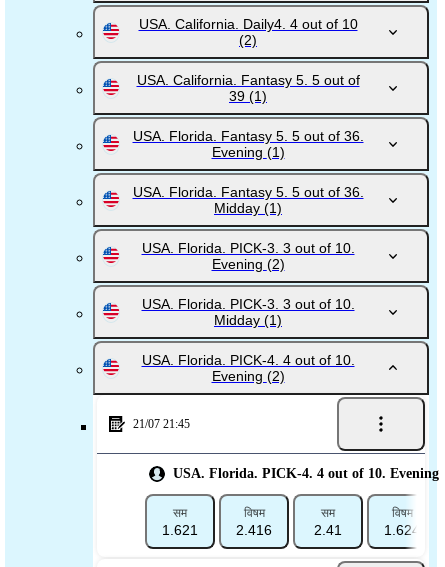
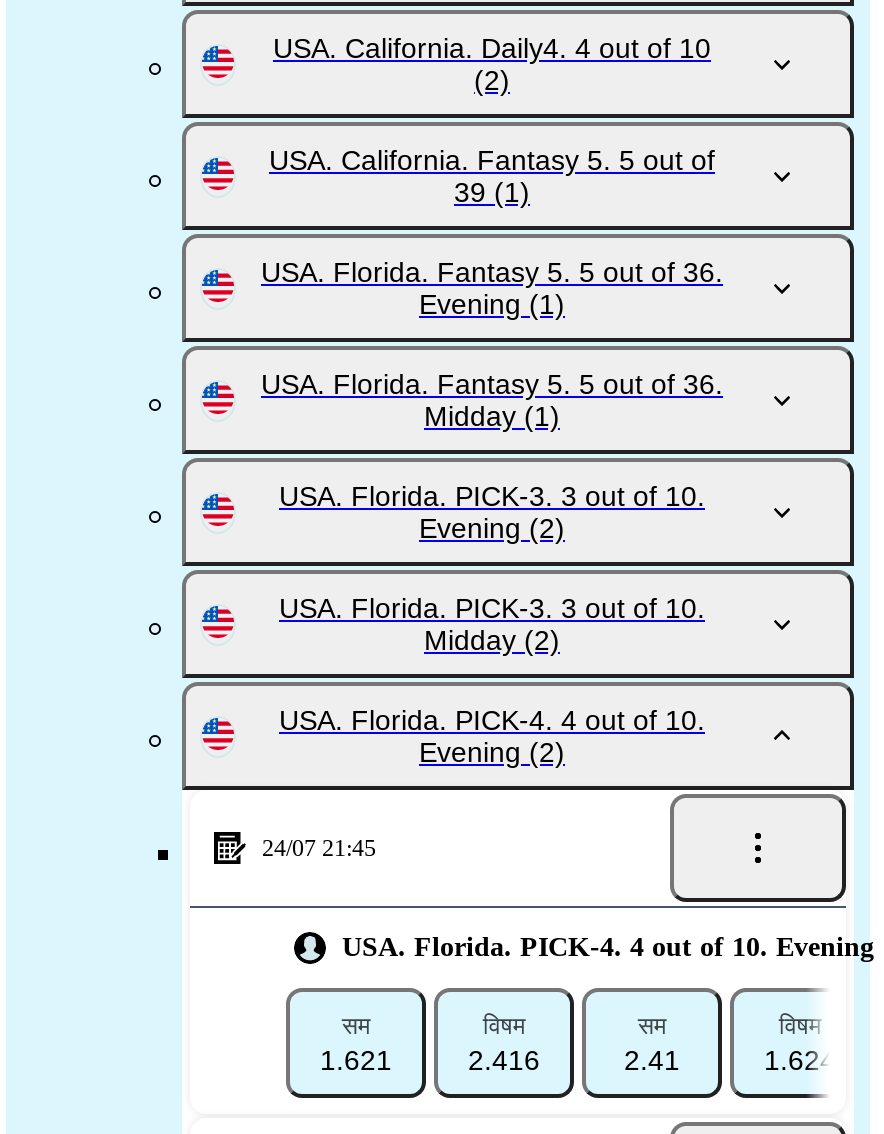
[214,312,282,328] Midday (1) -> [424,624,560,656] Midday (2)
[133,417,190,431] 21/07 21:45 -> [262,834,376,862] 24/07 21:45

